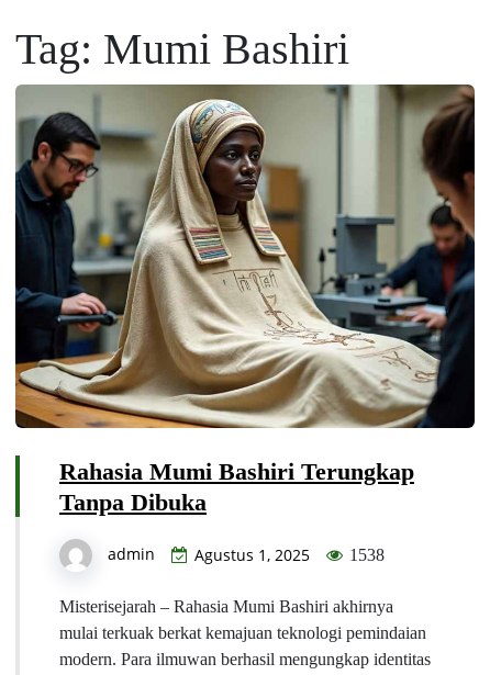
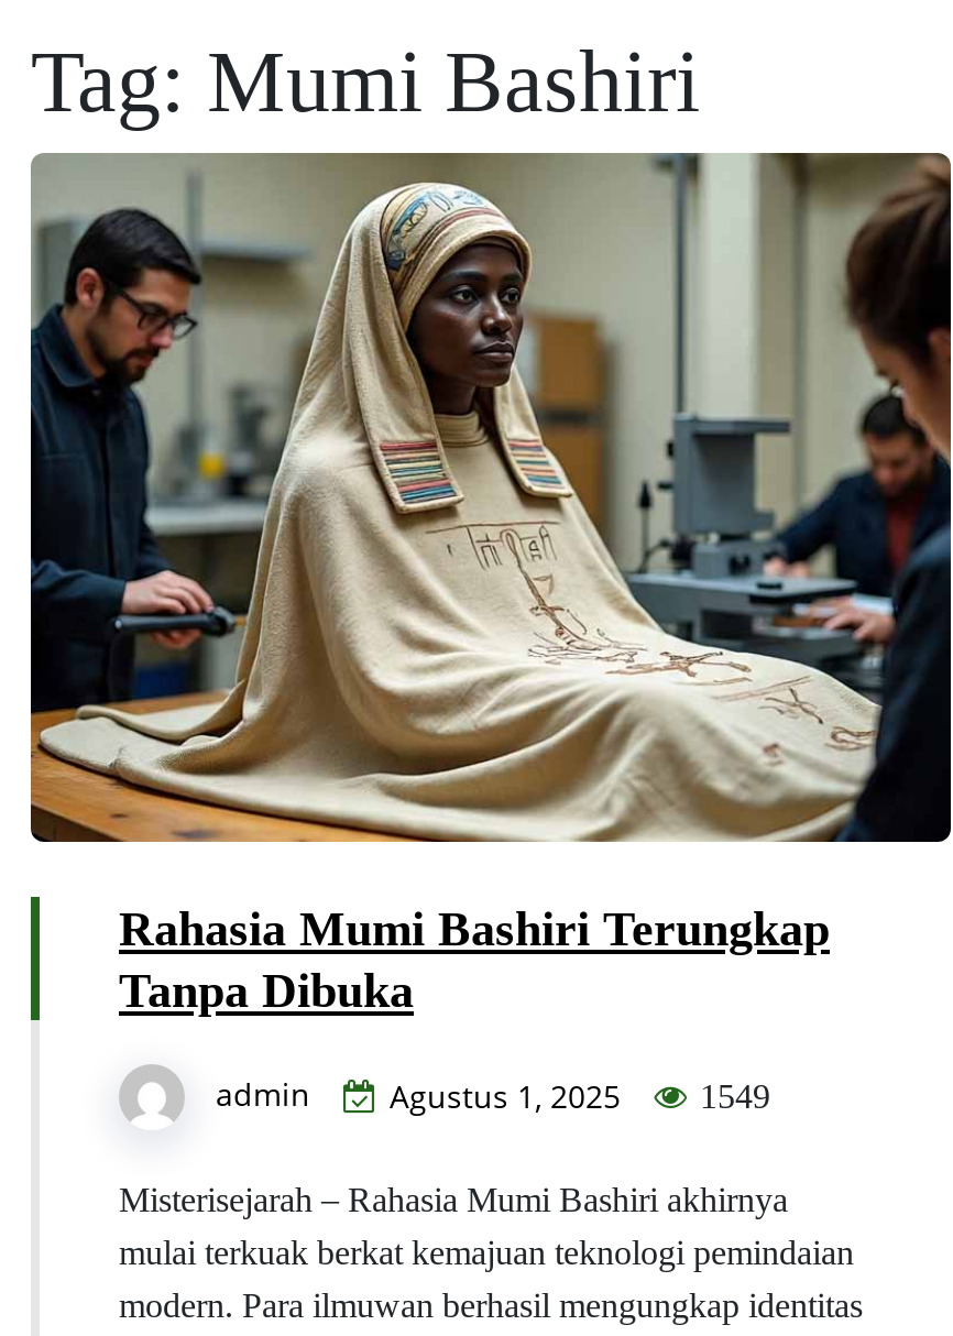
[108,543,385,566] admin Agustus 1, 2025 1538 -> [216,1073,770,1118] admin Agustus 1, 2025 1549

